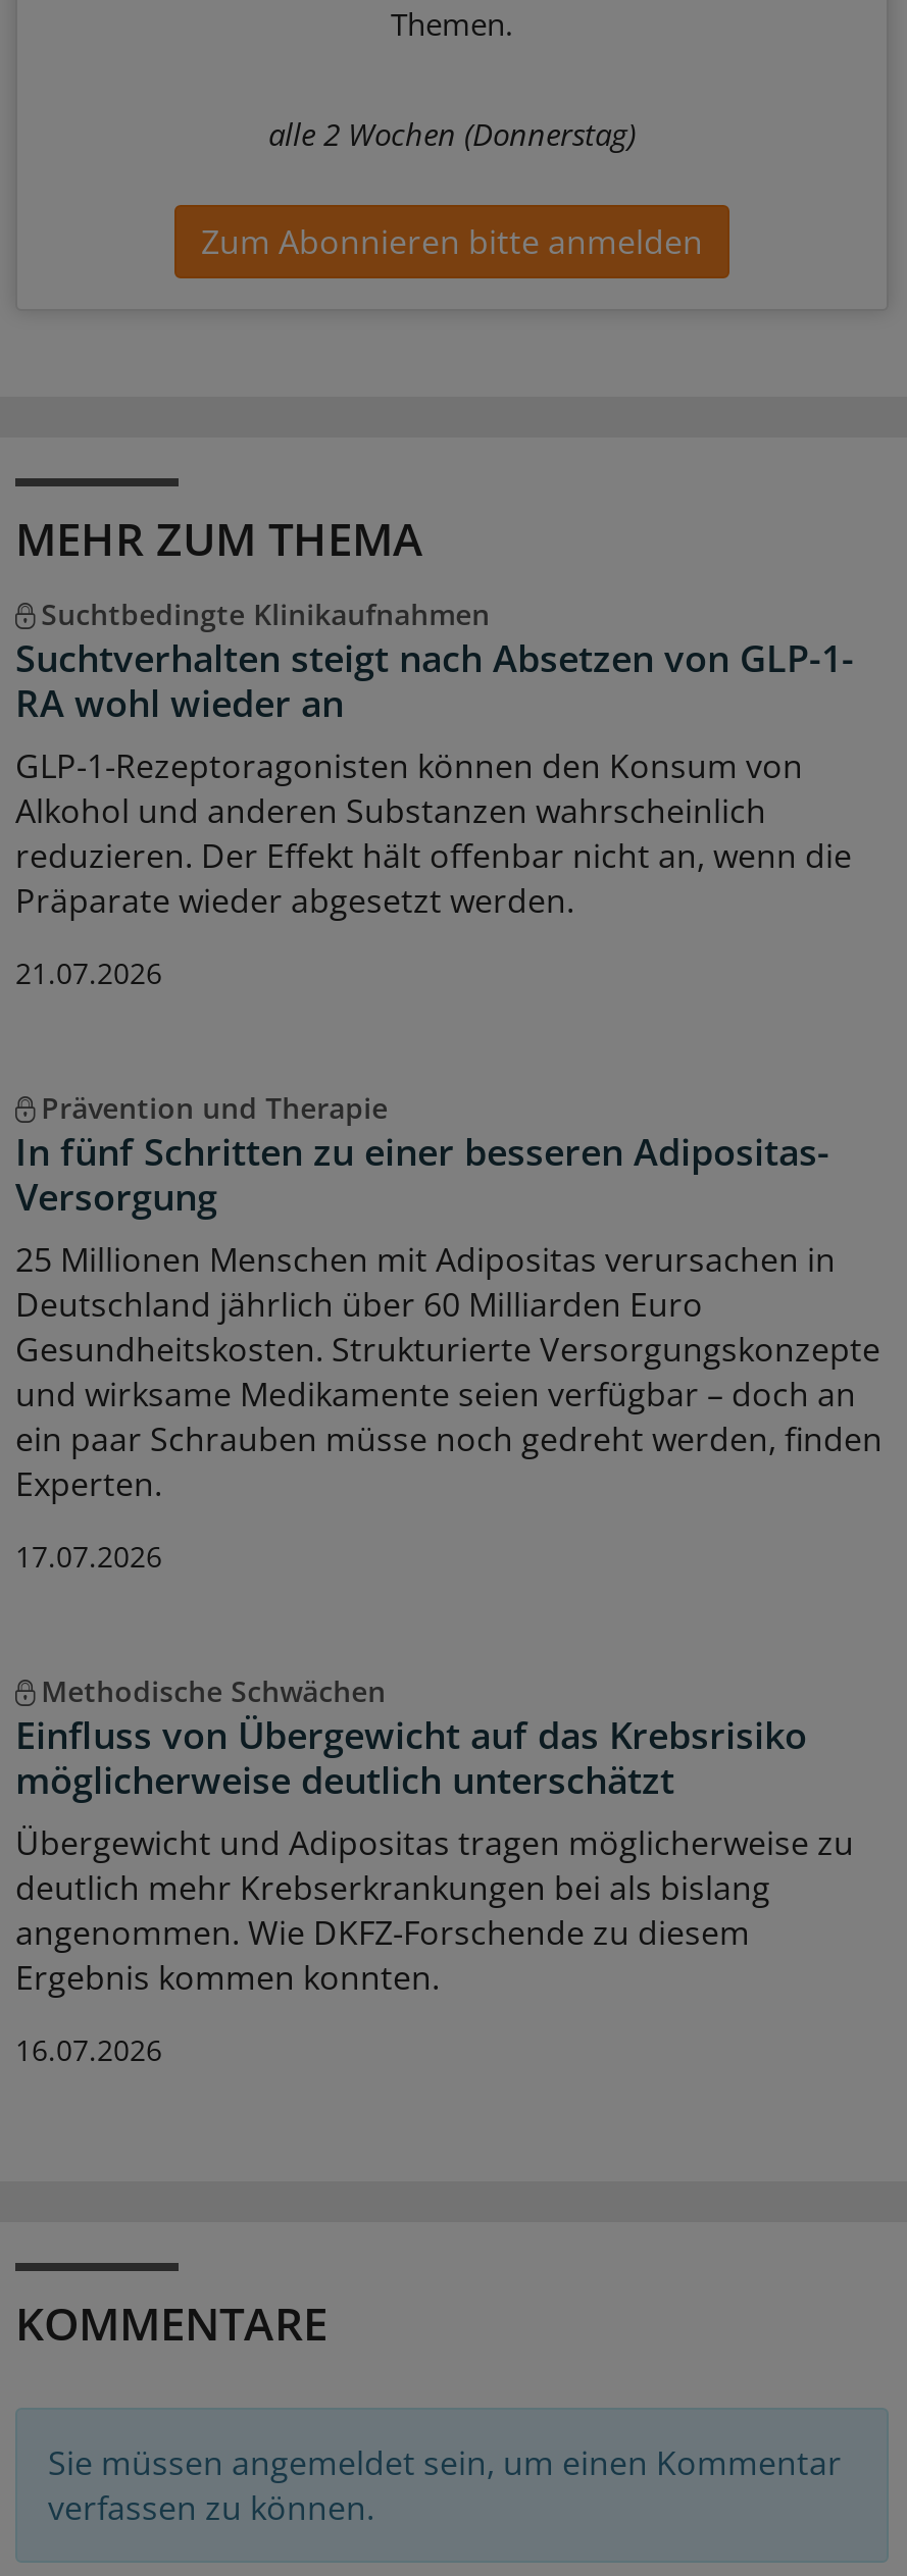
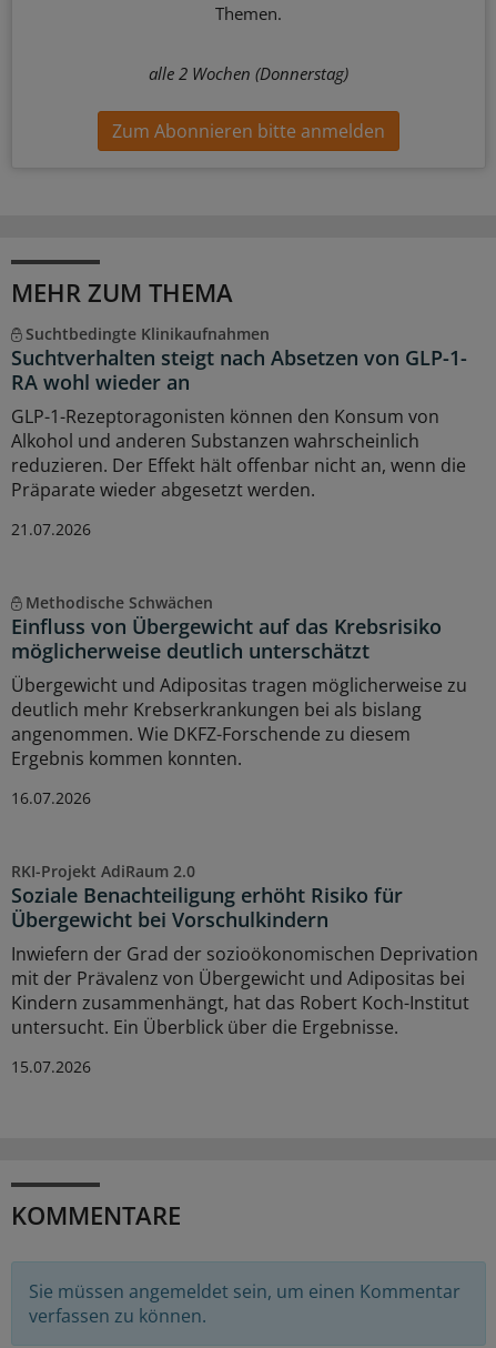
[15,1088,883,1575] Prävention und Therapie | In fünf Schritten zu einer besseren Adipositas- | Versorgung | 25 Millionen Menschen mit Adipositas verursachen in | Deutschland jährlich über 60 Milliarden Euro | Gesundheitskosten. Strukturierte Versorgungskonzepte | und wirksame Medikamente seien verfügbar – doch an | ein paar Schrauben müsse noch gedreht werden, finden | Experten. | 17.07.2026 -> none
moved [15,1671,854,2069] -> [11,592,467,809]: Methodische Schwächen | Einfluss von Übergewicht auf das Krebsrisiko | möglicherweise deutlich unterschätzt | Übergewicht und Adipositas tragen möglicherweise zu | deutlich mehr Krebserkrankungen bei als bislang | angenommen. Wie DKFZ-Forschende zu diesem | Ergebnis kommen konnten. | 16.07.2026
none -> [11,861,478,1078] RKI-Projekt AdiRaum 2.0 | Soziale Benachteiligung erhöht Risiko für | Übergewicht bei Vorschulkindern | Inwiefern der Grad der sozioökonomischen Deprivation | mit der Prävalenz von Übergewicht und Adipositas bei | Kindern zusammenhängt, hat das Robert Koch-Institut | untersucht. Ein Überblick über die Ergebnisse. | 15.07.2026

